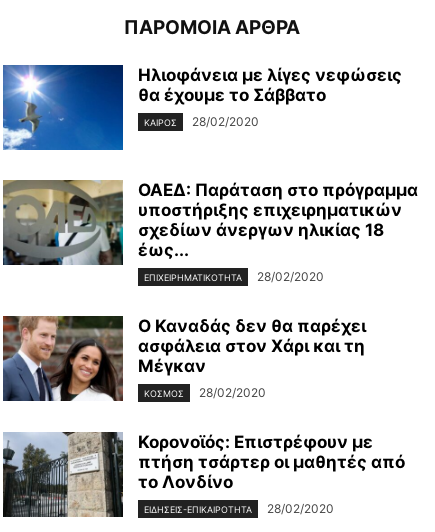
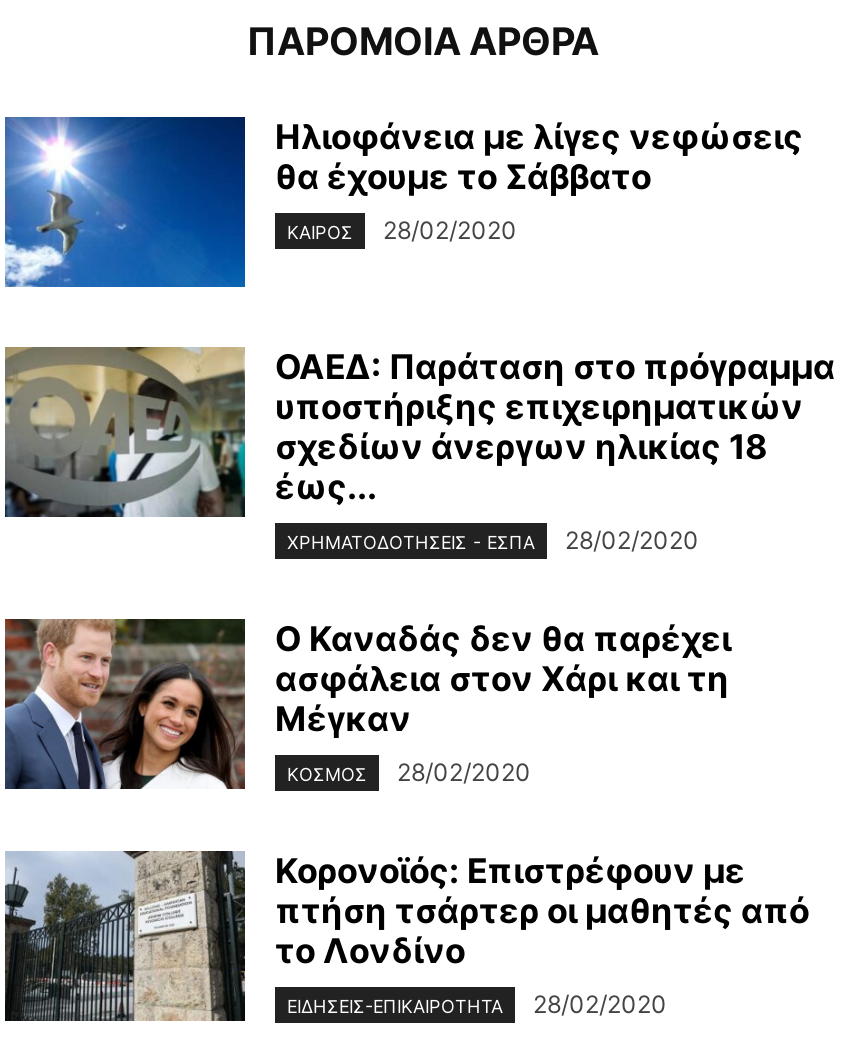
[144,272,242,283] ΕΠΙΧΕΙΡΗΜΑΤΙΚΌΤΗΤΑ -> [287,531,535,553] ΧΡΗΜΑΤΟΔΟΤΉΣΕΙΣ - ΕΣΠΑ

